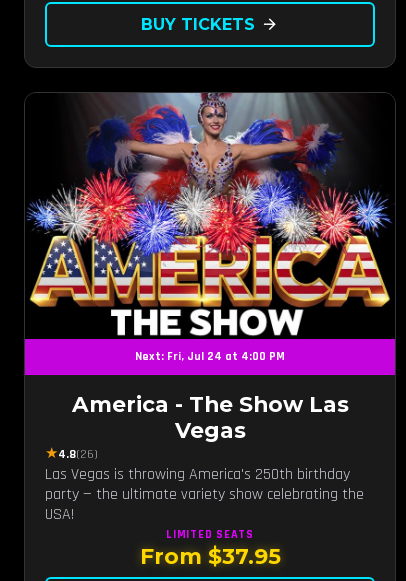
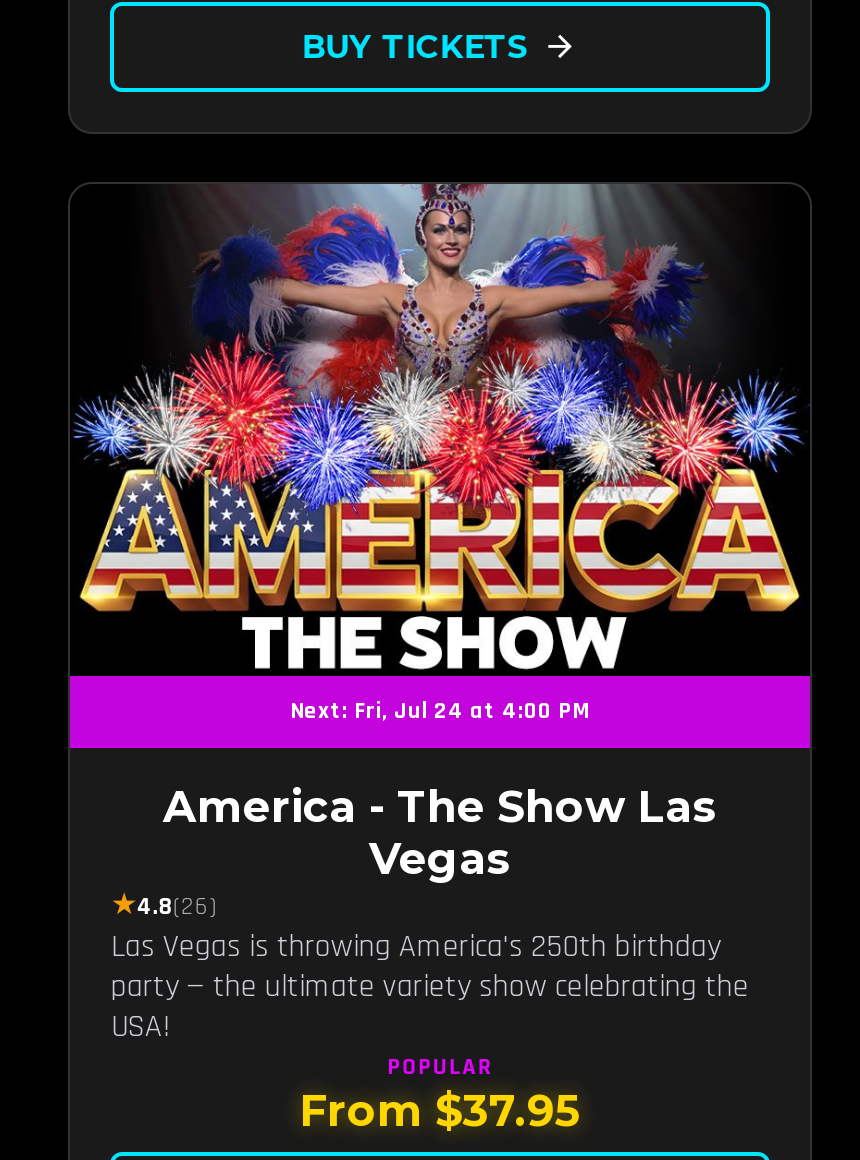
[166,527,254,542] LIMITED SEATS -> [387,1052,493,1082] POPULAR

